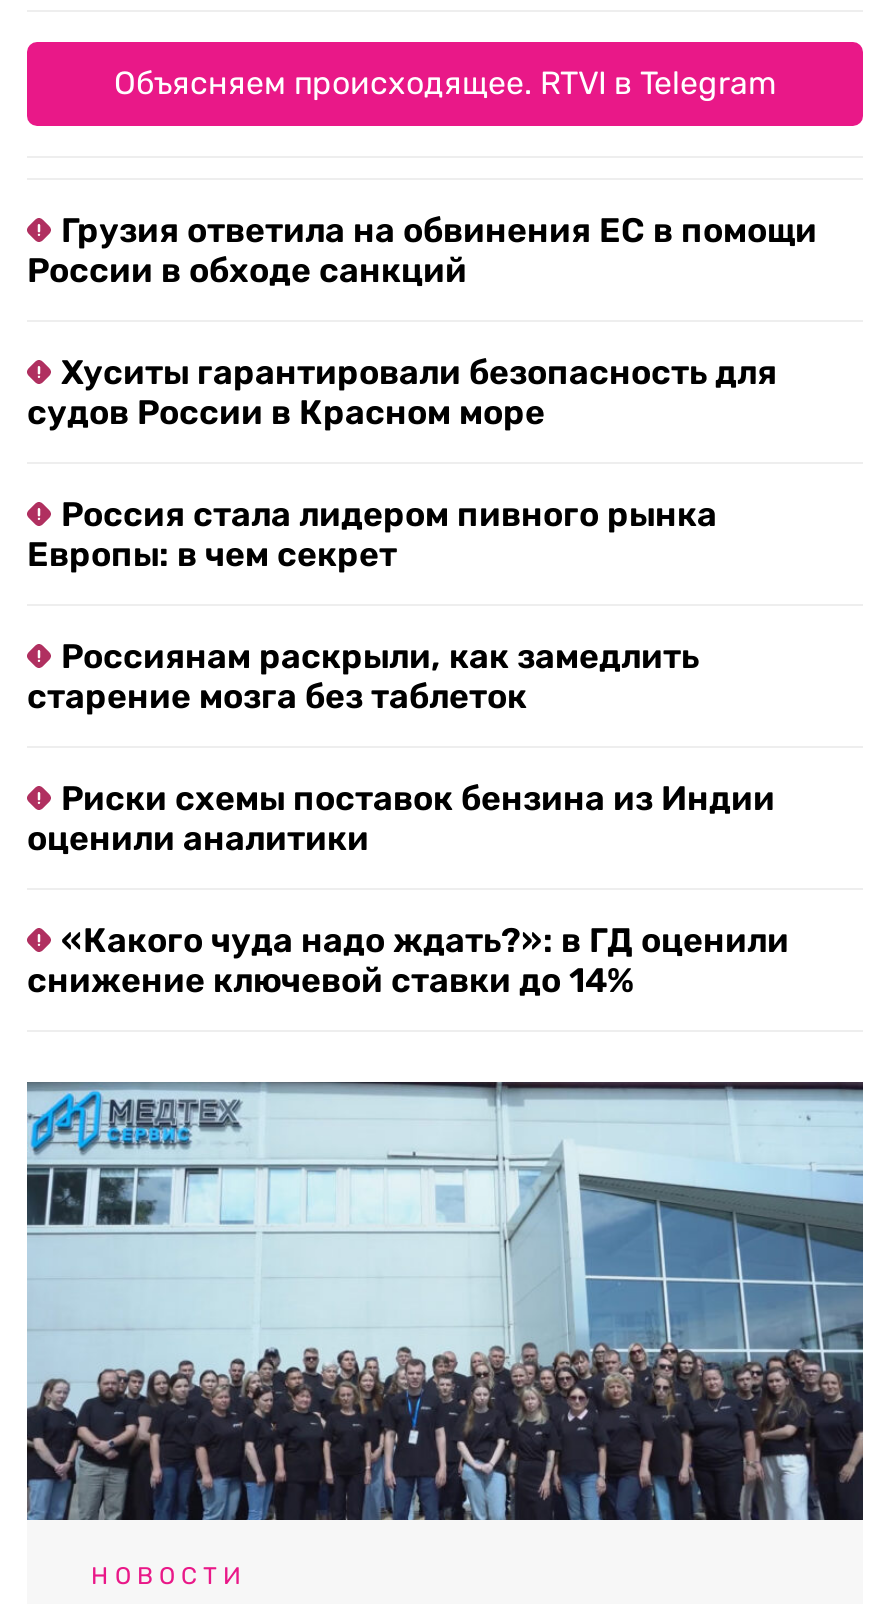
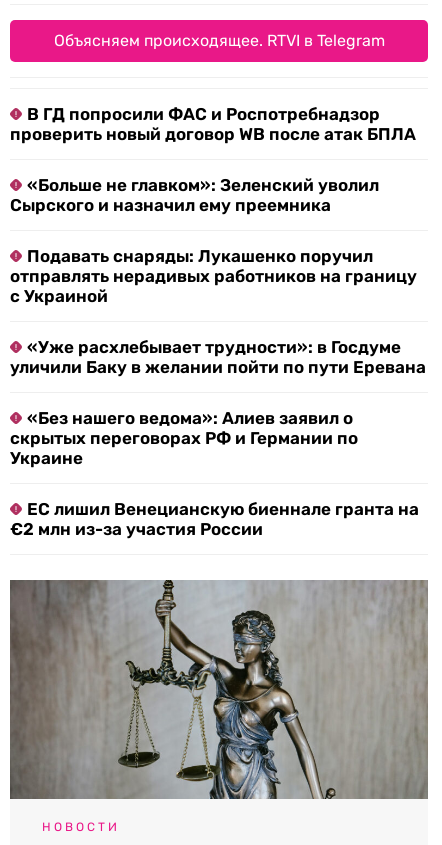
[27,210,817,290] Грузия ответила на обвинения ЕС в помощи | России в обходе санкций -> [10,104,416,144] В ГД попросили ФАС и Роспотребнадзор | проверить новый договор WB после атак БПЛА
[27,352,777,432] Хуситы гарантировали безопасность для | судов России в Красном море -> [10,175,379,215] «Больше не главком»: Зеленский уволил | Сырского и назначил ему преемника
[27,494,717,574] Россия стала лидером пивного рынка | Европы: в чем секрет -> [10,246,417,306] Подавать снаряды: Лукашенко поручил | отправлять нерадивых работников на границу | с Украиной
[27,636,699,716] Россиянам раскрыли, как замедлить | старение мозга без таблеток -> [10,337,426,377] «Уже расхлебывает трудности»: в Госдуме | уличили Баку в желании пойти по пути Еревана
[27,778,775,858] Риски схемы поставок бензина из Индии | оценили аналитики -> [10,408,358,468] «Без нашего ведома»: Алиев заявил о | скрытых переговорах РФ и Германии по | Украине
[27,920,789,1000] «Какого чуда надо ждать?»: в ГД оценили | снижение ключевой ставки до 14% -> [10,499,419,539] ЕС лишил Венецианскую биеннале гранта на | €2 млн из-за участия России
[27,1082,865,1522] [image] -> [9,580,429,800] [image]

